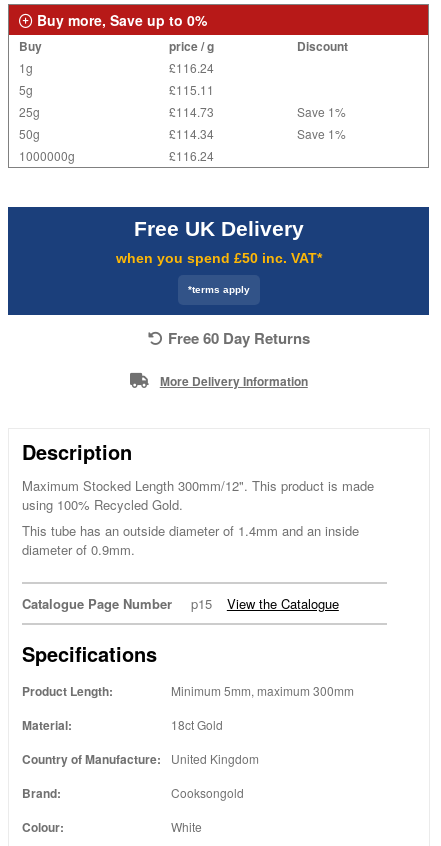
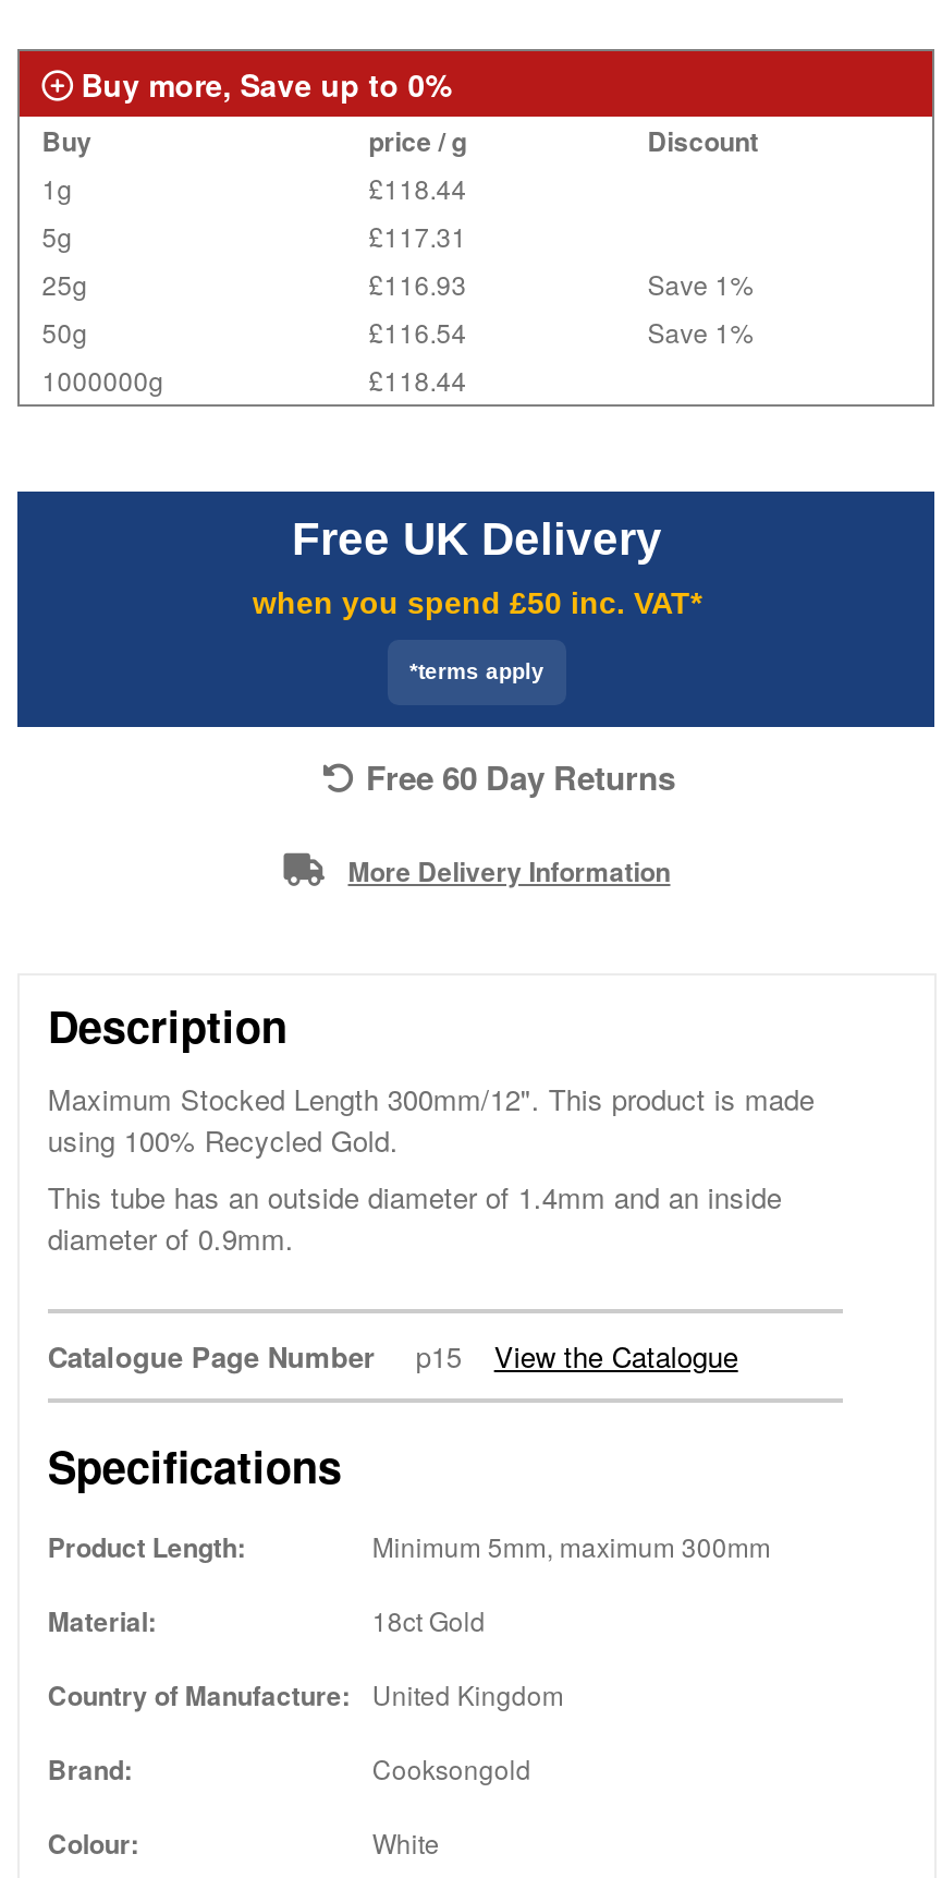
[169,59,214,76] £116.24 -> [369,169,467,206] £118.44
[169,81,214,98] £115.11 -> [369,216,467,254] £117.31
[169,103,214,120] £114.73 -> [369,264,467,301] £116.93
[169,125,214,142] £114.34 -> [369,312,467,349] £116.54
[169,147,214,164] £116.24 -> [369,360,467,397] £118.44

